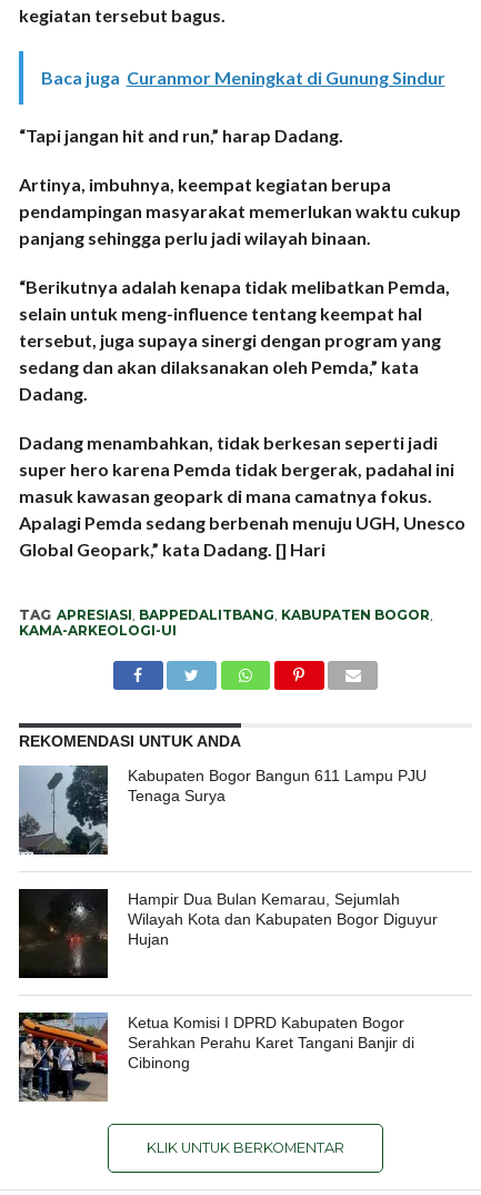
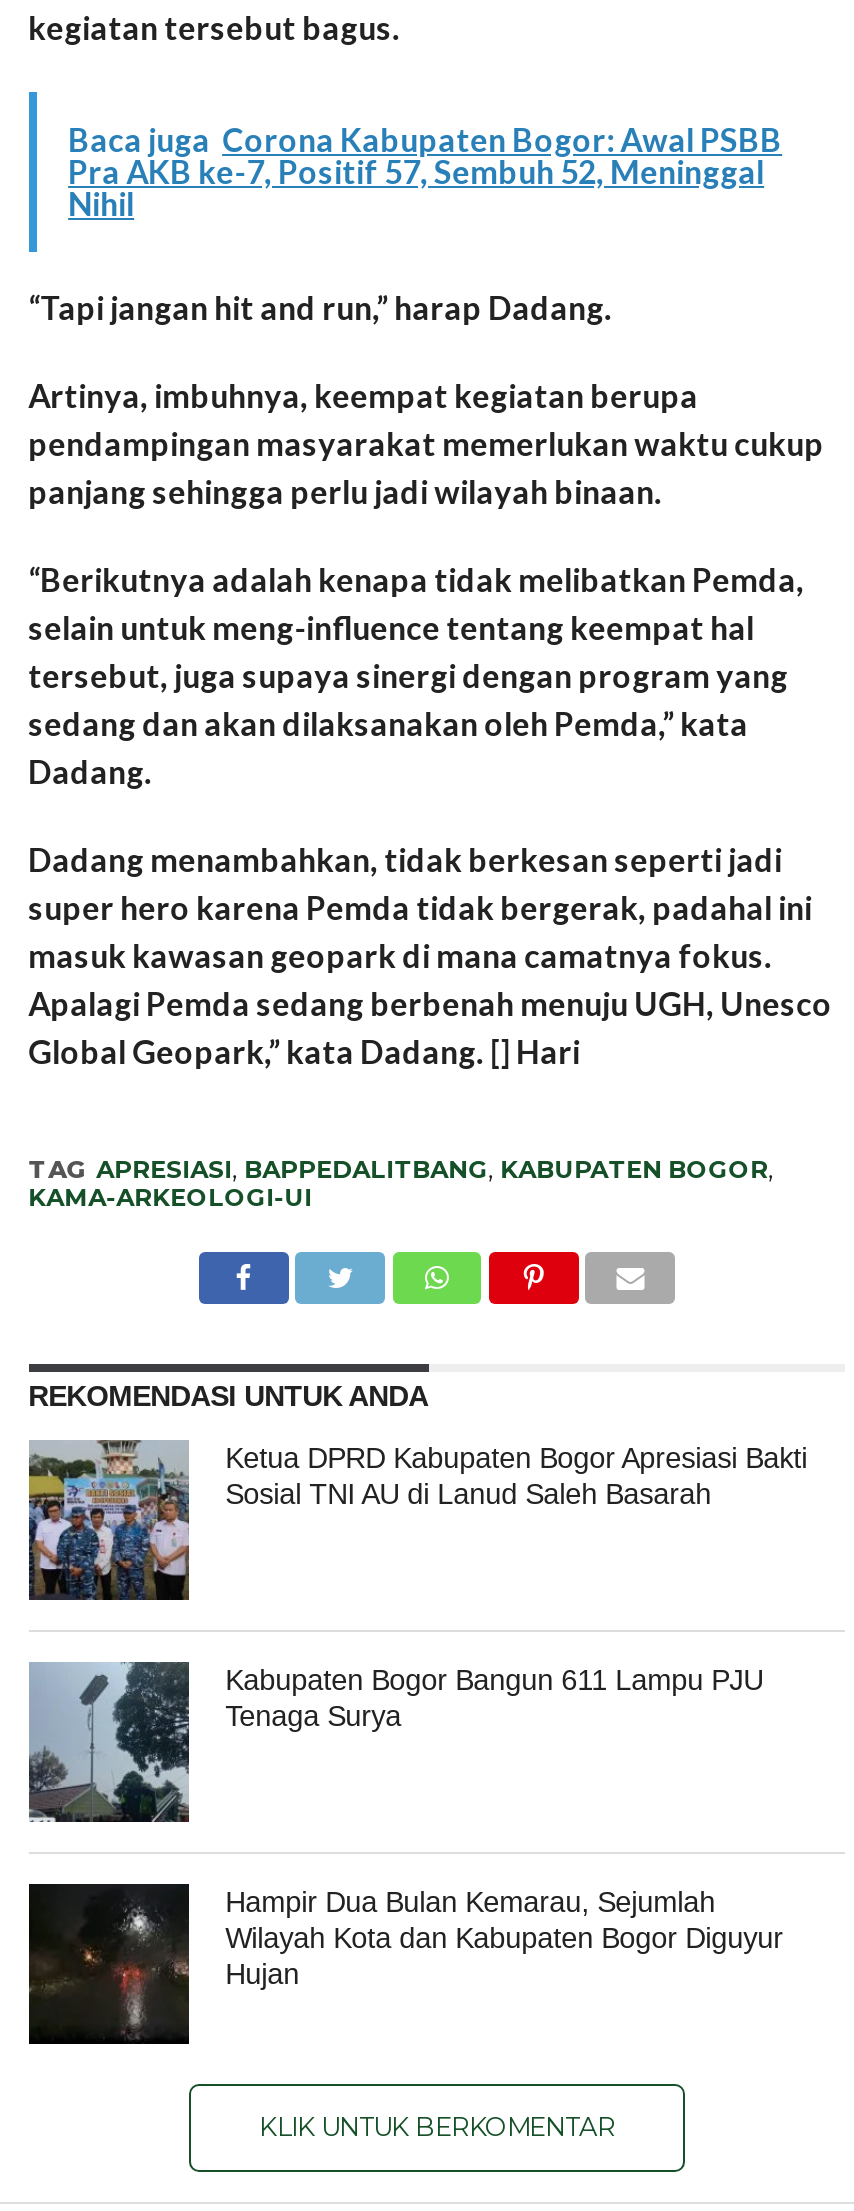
[41,67,445,88] Baca juga Curanmor Meningkat di Gunung Sindur -> [68,120,782,222] Baca juga Corona Kabupaten Bogor: Awal PSBB | Pra AKB ke-7, Positif 57, Sembuh 52, Meninggal | Nihil
none -> [27,1440,807,1600] [image] | Ketua DPRD Kabupaten Bogor Apresiasi Bakti | Sosial TNI AU di Lanud Saleh Basarah
moved [18,764,438,948] -> [27,1660,783,1990]: [image] | Kabupaten Bogor Bangun 611 Lampu PJU | Tenaga Surya | Hampir Dua Bulan Kemarau, Sejumlah | Wilayah Kota dan Kabupaten Bogor Diguyur | Hujan
[18,1011,415,1103] [image] | Ketua Komisi I DPRD Kabupaten Bogor | Serahkan Perahu Karet Tangani Banjir di | Cibinong -> none

